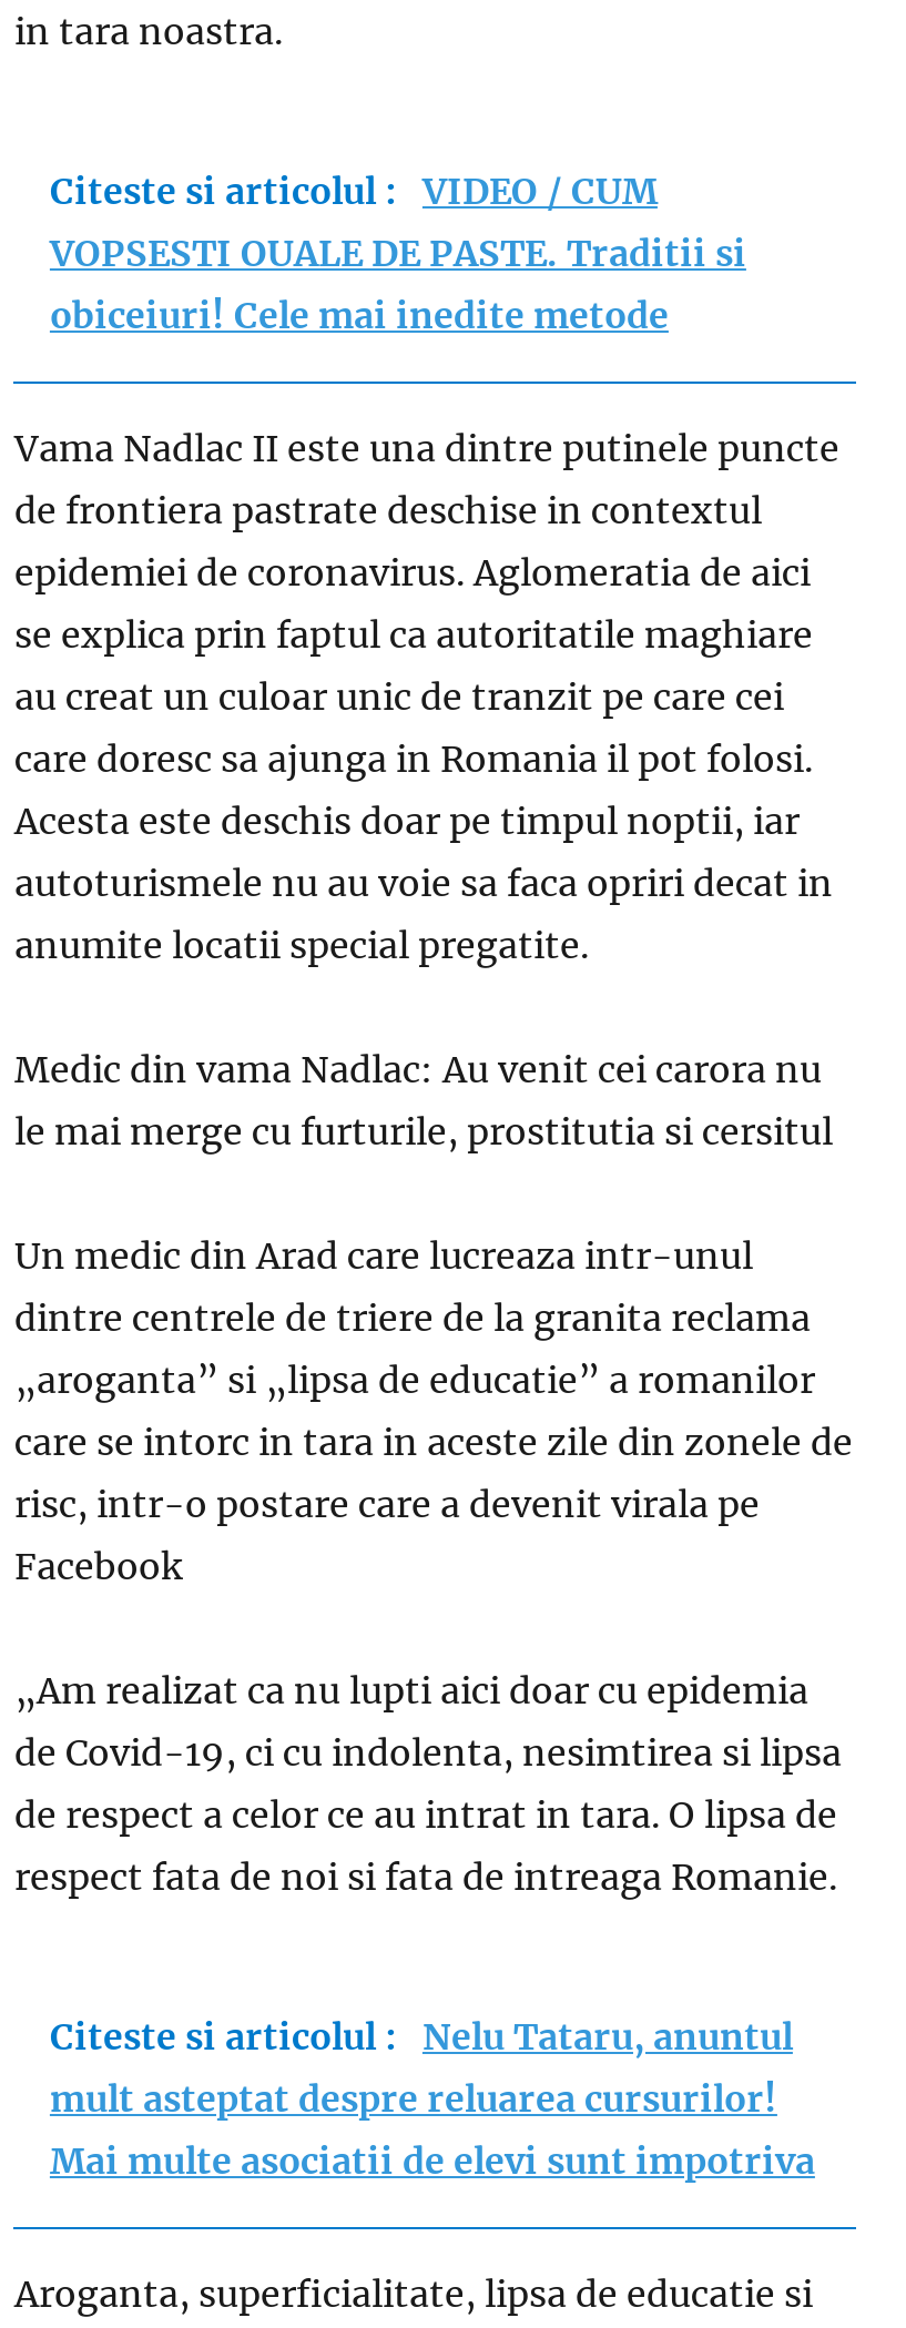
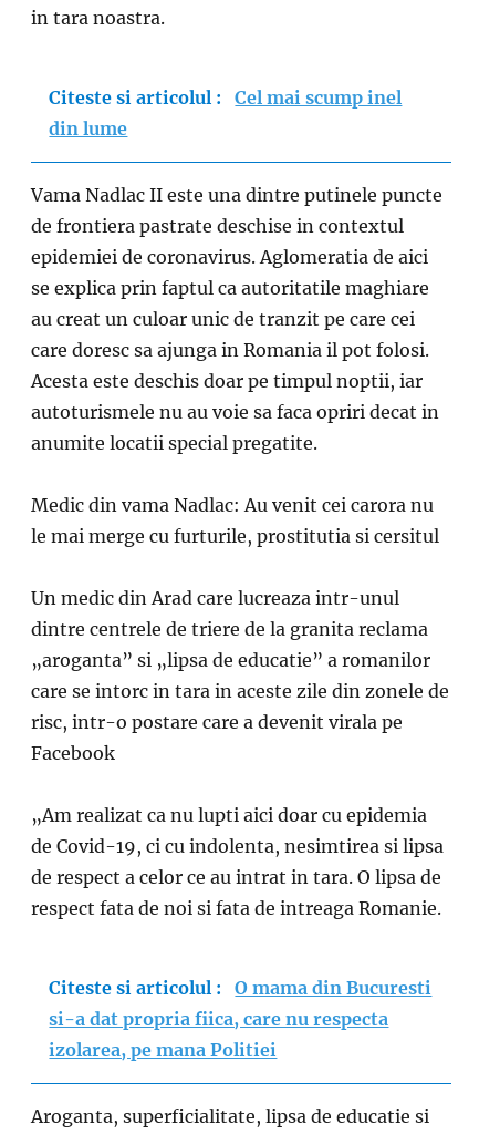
[50,170,746,338] Citeste si articolul : VIDEO / CUM | VOPSESTI OUALE DE PASTE. Traditii si | obiceiuri! Cele mai inedite metode -> [49,87,402,140] Citeste si articolul : Cel mai scump inel | din lume
[50,2015,815,2184] Citeste si articolul : Nelu Tataru, anuntul | mult asteptat despre reluarea cursurilor! | Mai multe asociatii de elevi sunt impotriva -> [49,977,432,1061] Citeste si articolul : O mama din Bucuresti | si-a dat propria fiica, care nu respecta | izolarea, pe mana Politiei

